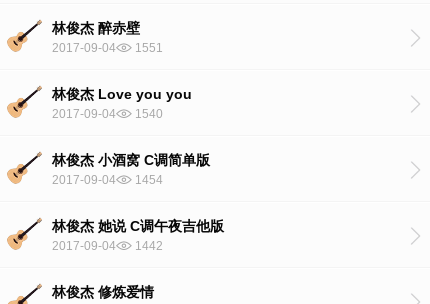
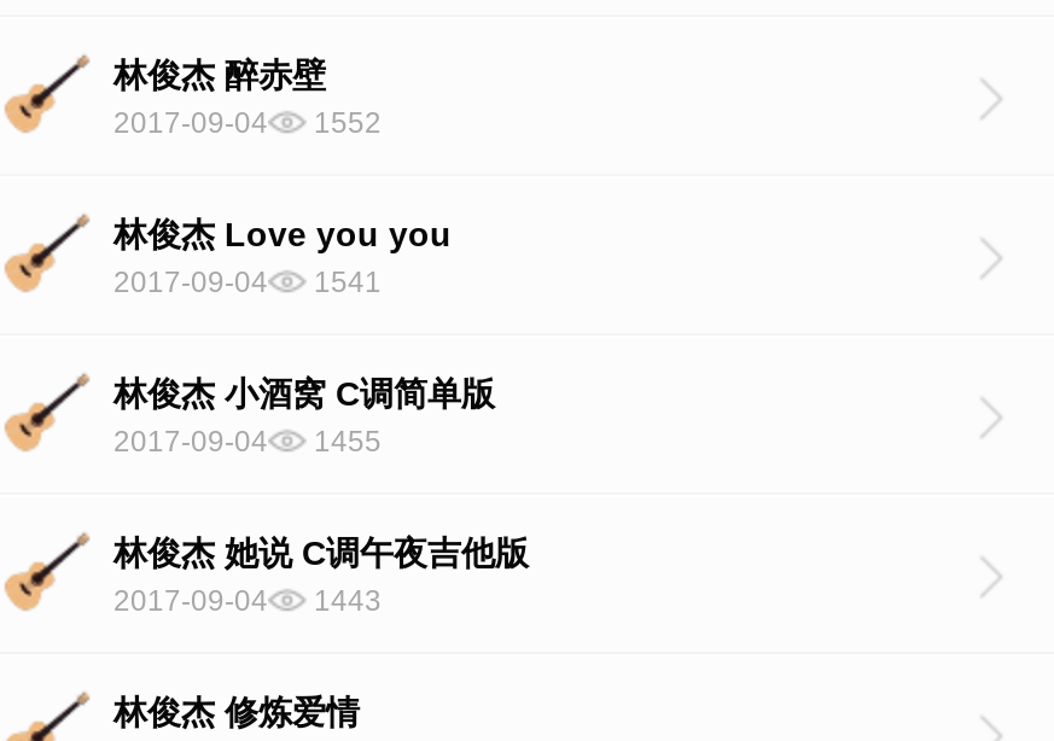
[52,41,163,55] 2017-09-04 1551 -> [113,107,382,140] 2017-09-04 1552
[52,107,163,121] 2017-09-04 1540 -> [113,266,382,300] 2017-09-04 1541
[52,173,163,187] 2017-09-04 1454 -> [113,425,382,459] 2017-09-04 1455
[52,239,163,253] 2017-09-04 1442 -> [113,585,382,618] 2017-09-04 1443

